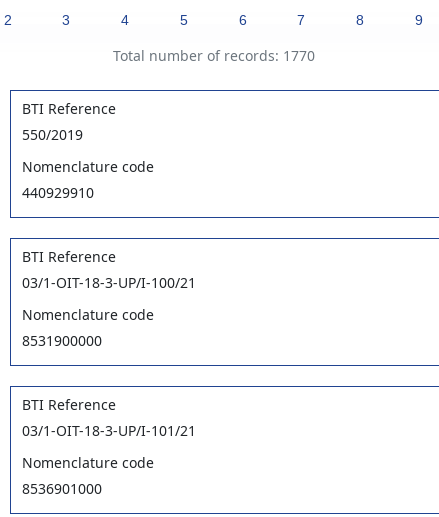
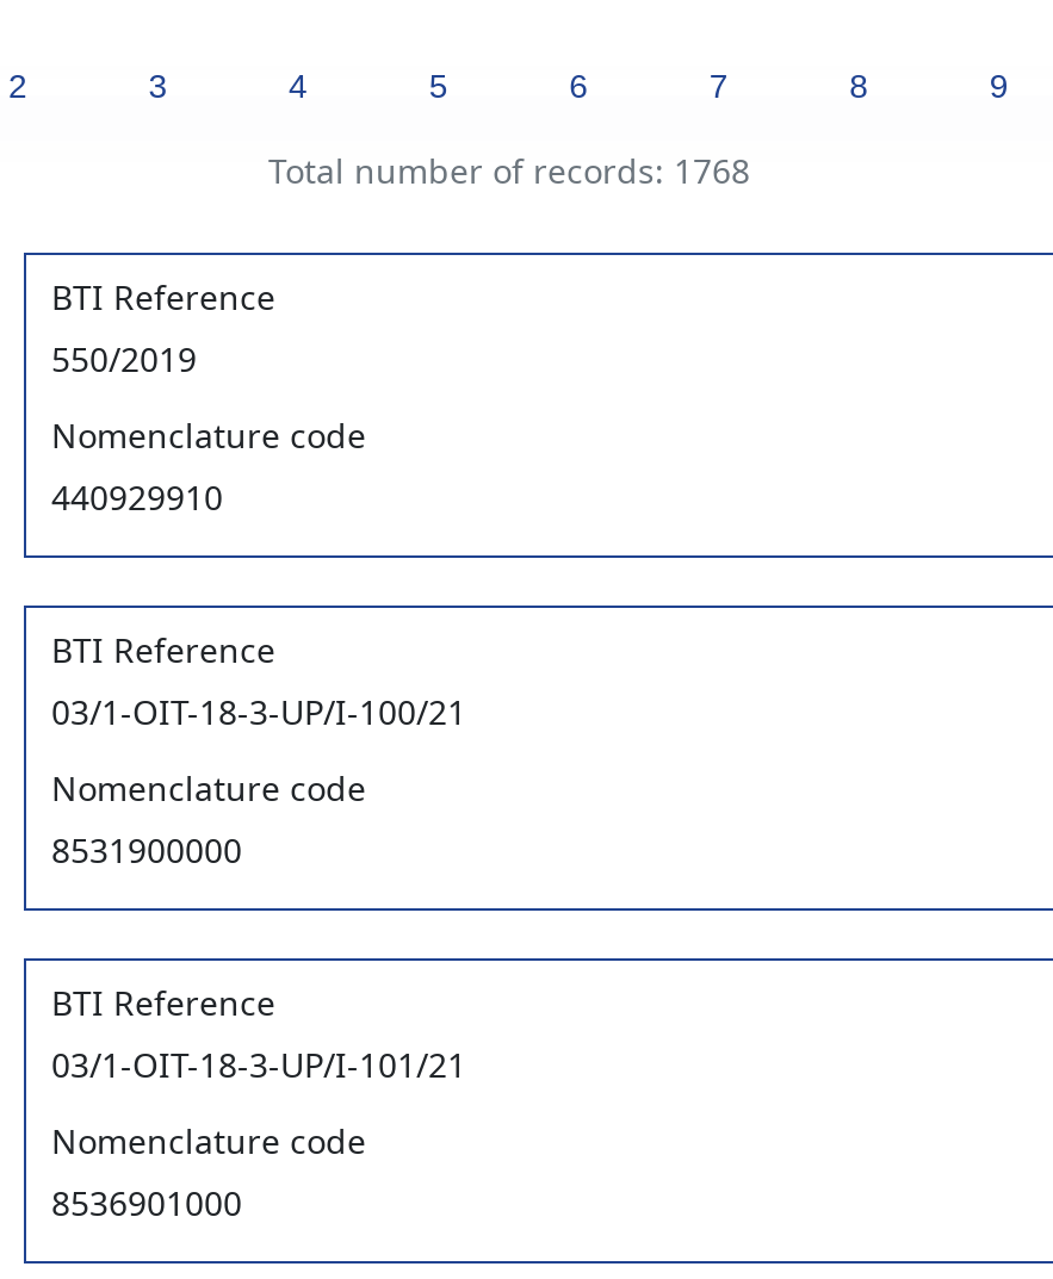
[112,46,314,65] Total number of records: 1770 -> [268,148,750,194] Total number of records: 1768

